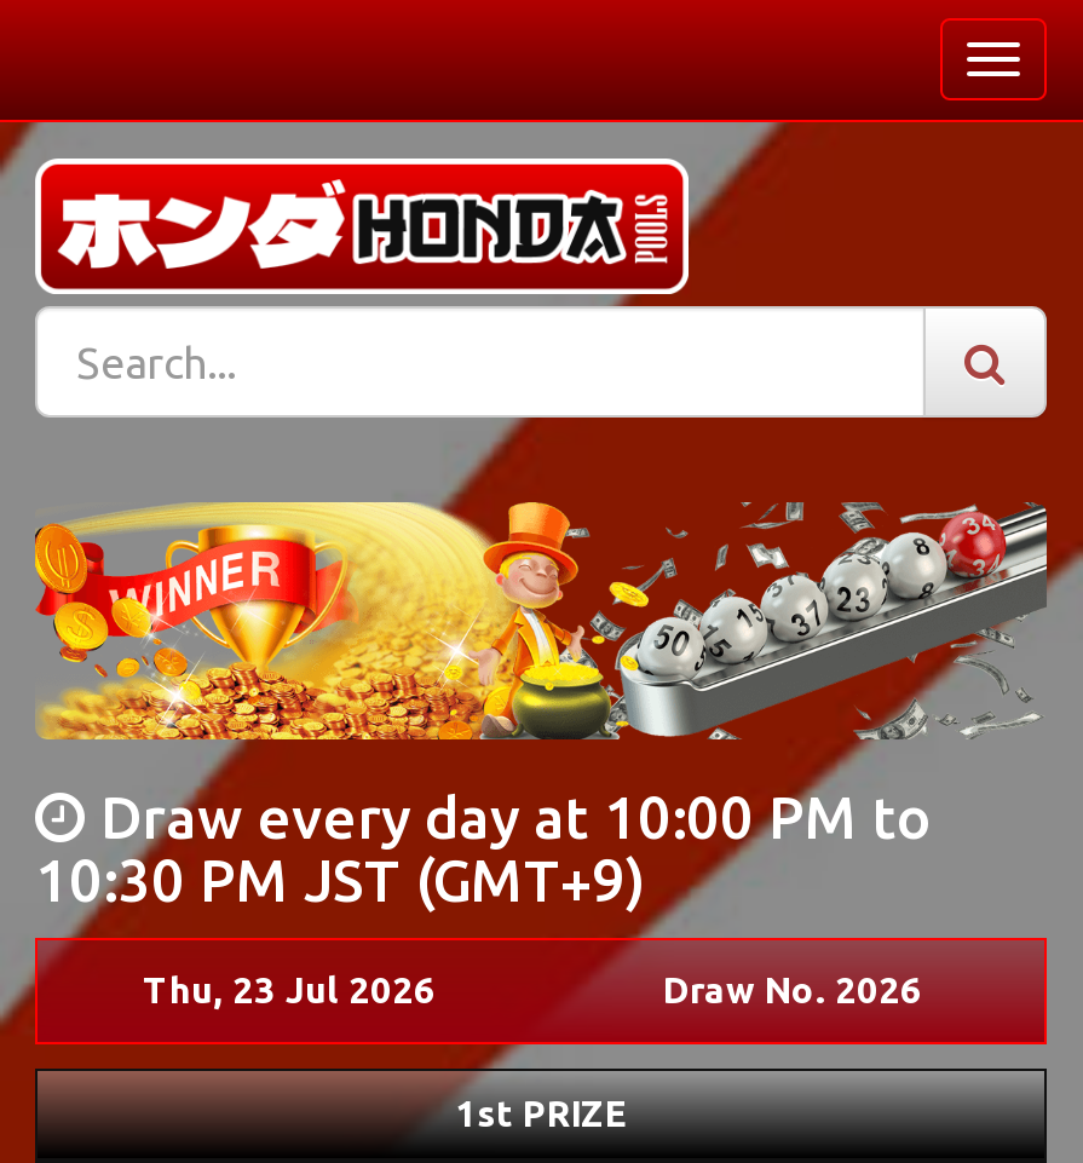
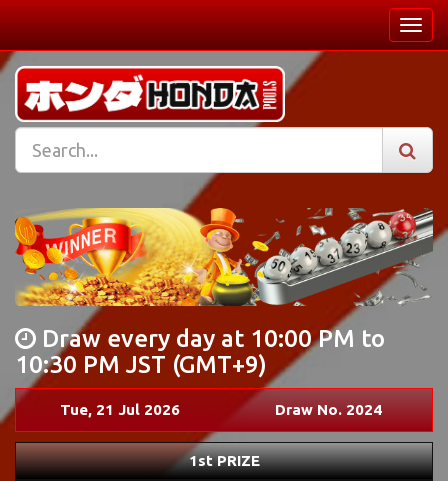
[143,969,436,1010] Thu, 23 Jul 2026 -> [60,401,180,418] Tue, 21 Jul 2026
[663,969,922,1010] Draw No. 2026 -> [274,401,381,418] Draw No. 2024

